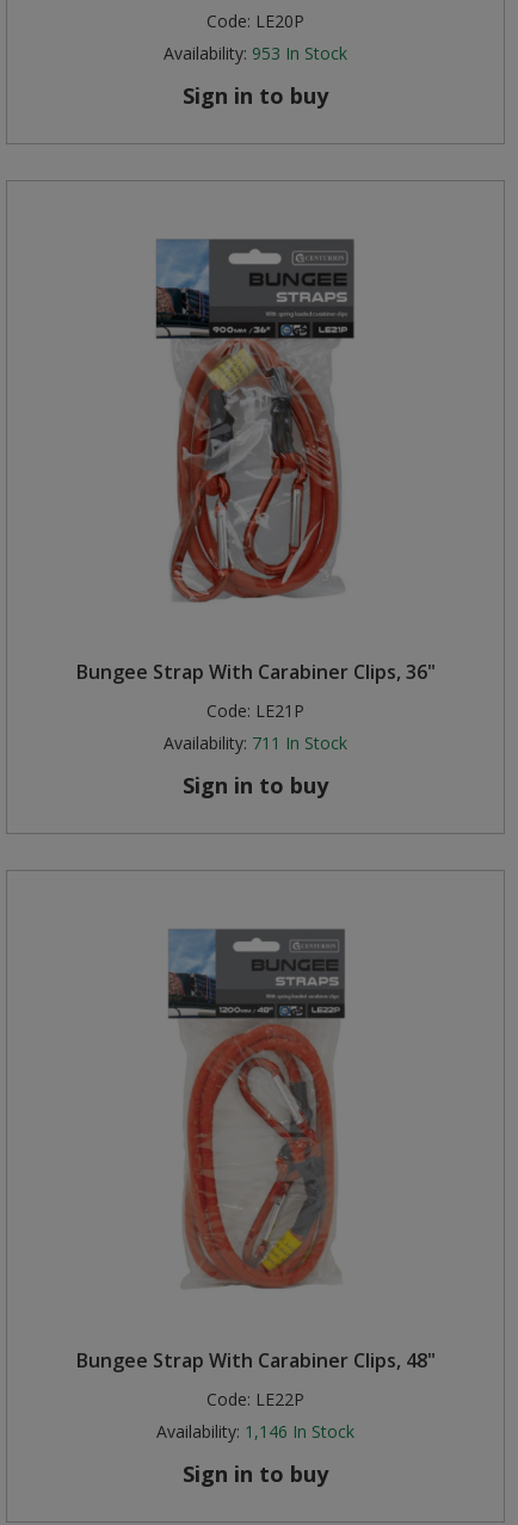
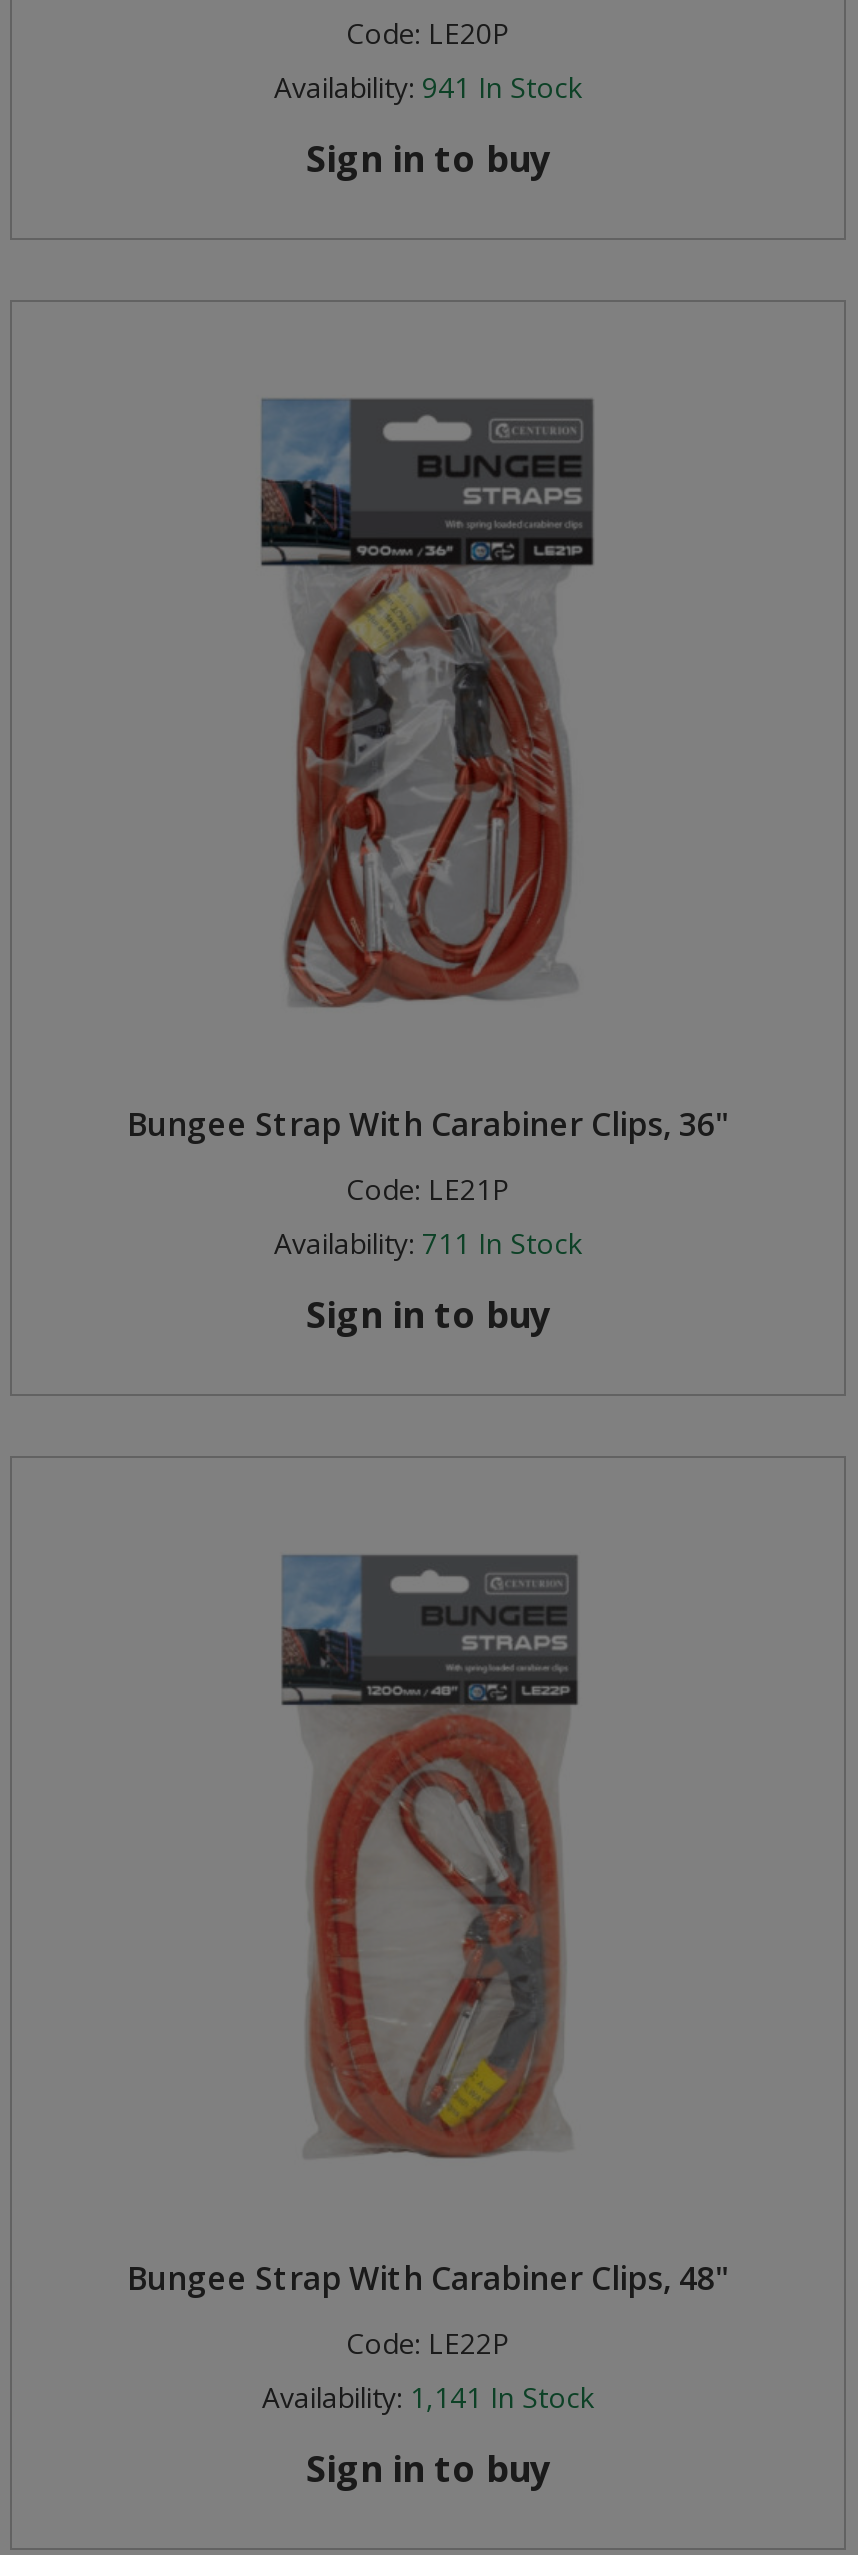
[164,42,347,64] Availability: 953 In Stock -> [274,68,582,106] Availability: 941 In Stock
[156,1420,354,1443] Availability: 1,146 In Stock -> [262,2378,594,2416] Availability: 1,141 In Stock

